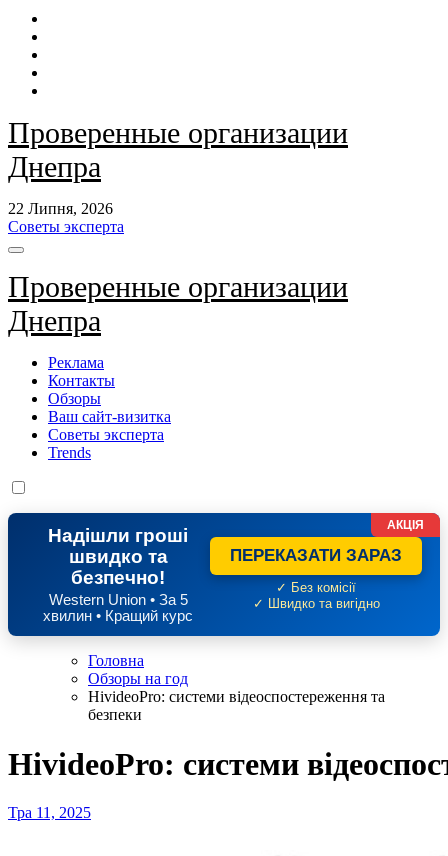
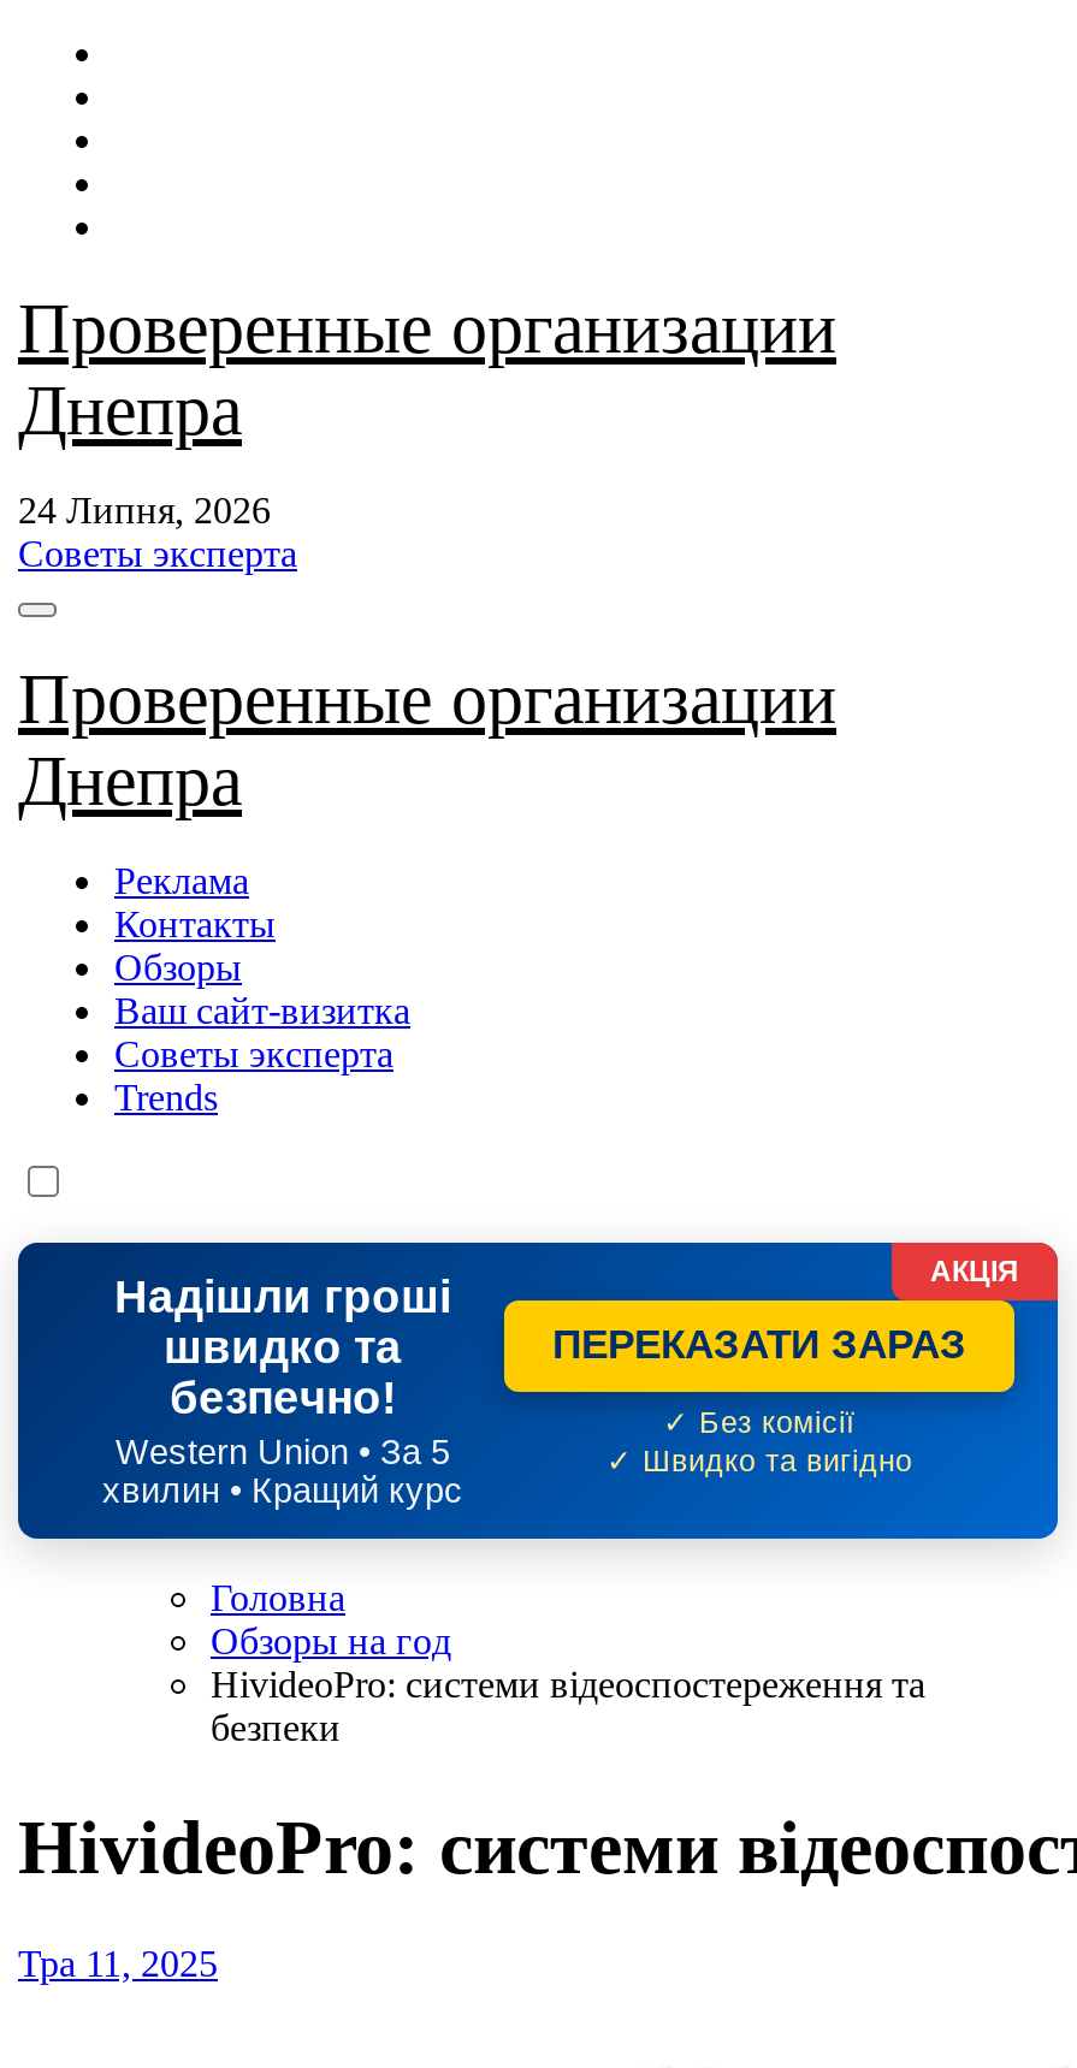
[8,200,113,217] 22 Липня, 2026 -> [18,490,271,531] 24 Липня, 2026

